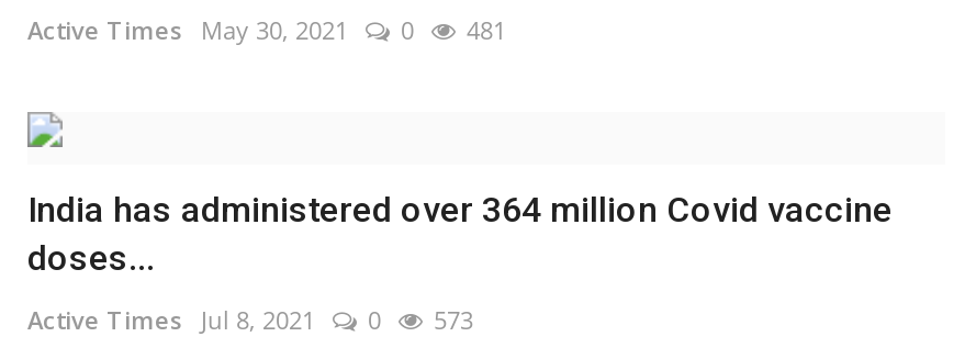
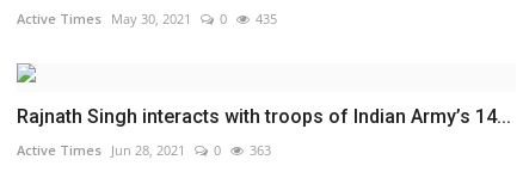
[27,13,506,46] Active Times May 30, 2021 0 481 -> [17,9,277,27] Active Times May 30, 2021 0 435
[27,188,893,278] India has administered over 364 million Covid vaccine | doses... -> [17,105,511,128] Rajnath Singh interacts with troops of Indian Army’s 14...
[27,303,315,336] Active Times Jul 8, 2021 -> [17,141,185,159] Active Times Jun 28, 2021
[434,303,473,336] 573 -> [250,141,271,159] 363

